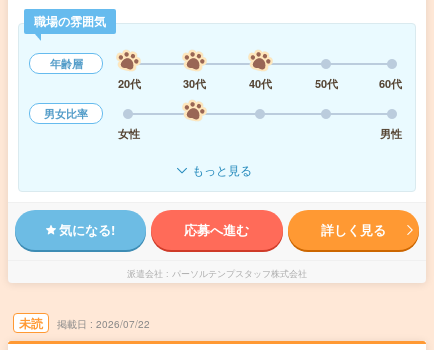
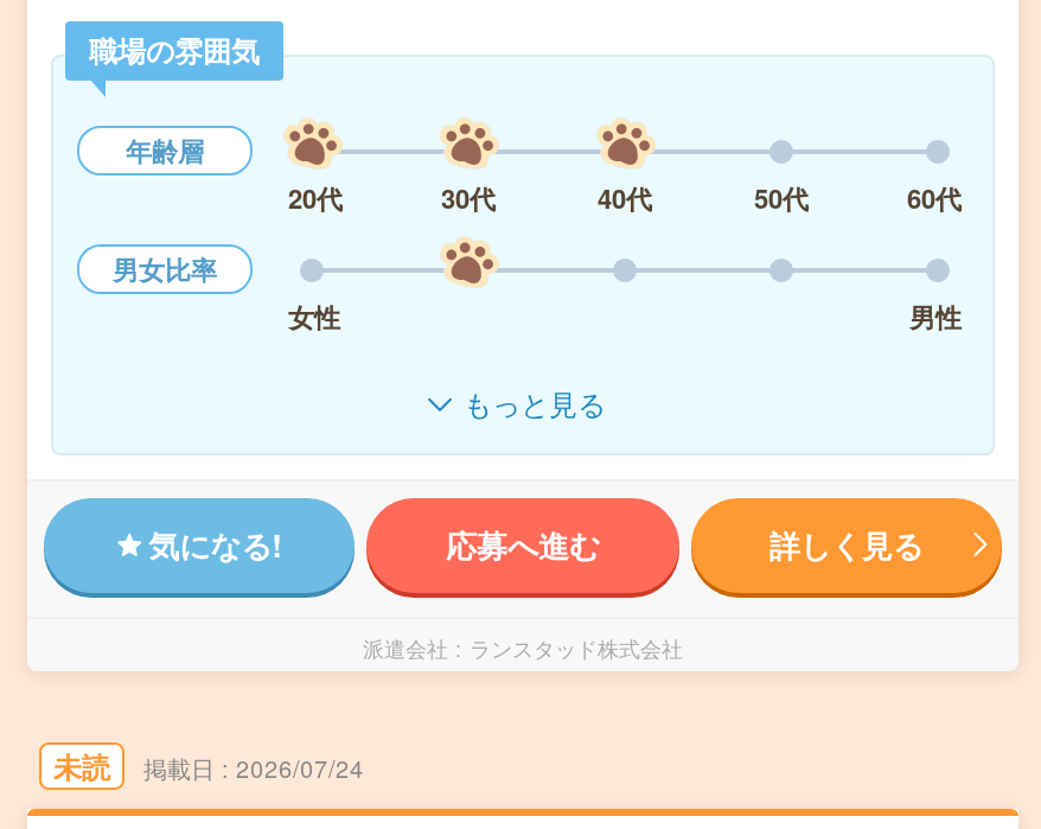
[172,267,307,280] パーソルテンプスタッフ株式会社 -> [470,633,683,664] ランスタッド株式会社
[96,317,150,331] 2026/07/22 -> [236,752,364,785] 2026/07/24

